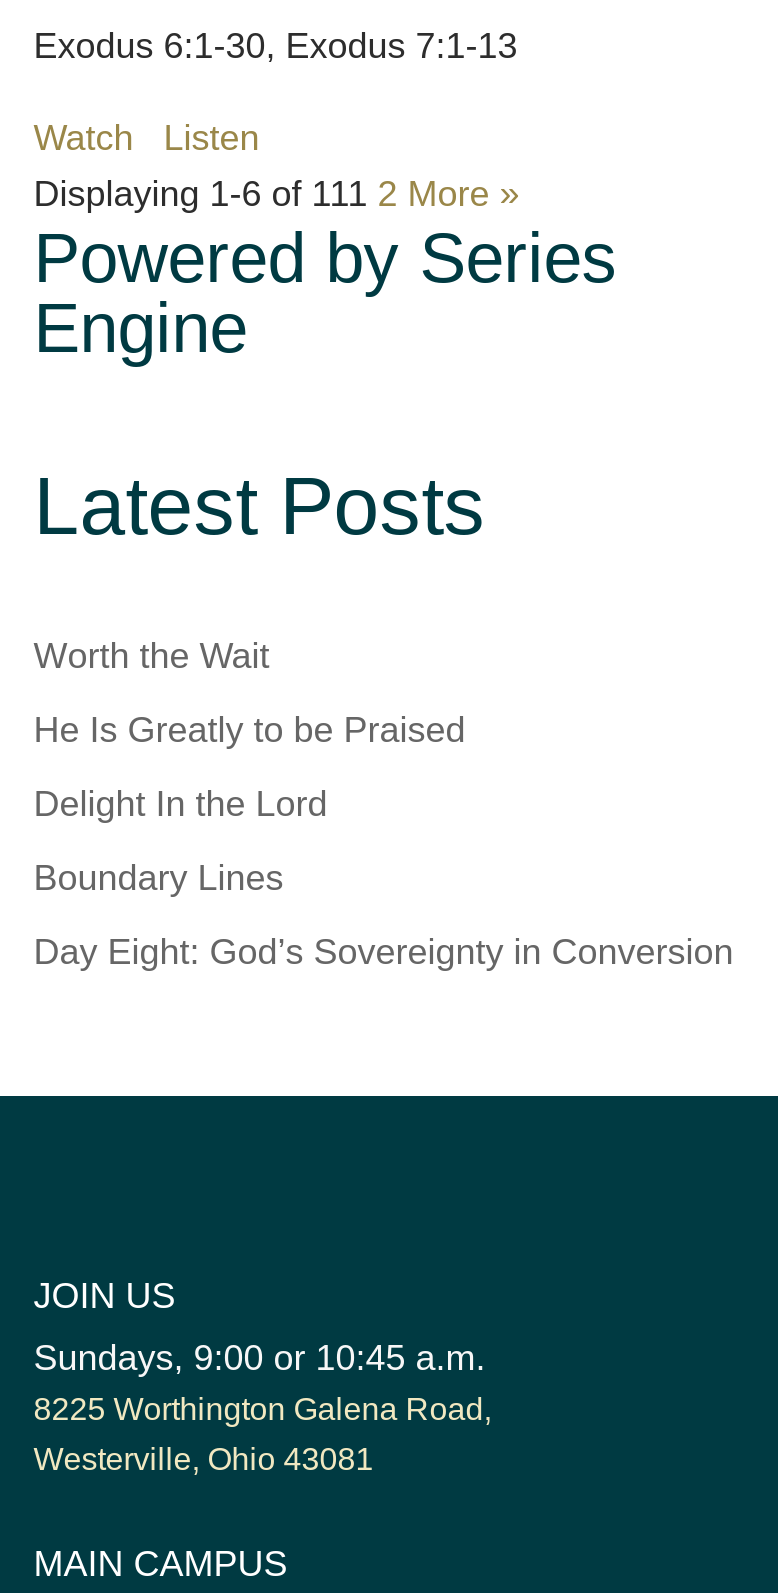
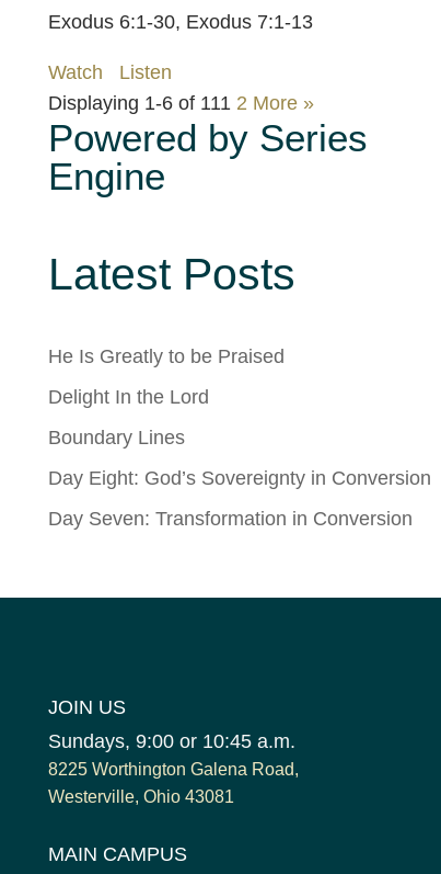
[34,635,270,675] Worth the Wait -> none
moved [34,709,734,971] -> [48,345,431,489]: He Is Greatly to be Praised | Delight In the Lord | Boundary Lines | Day Eight: God’s Sovereignty in Conversion
none -> [48,507,412,529] Day Seven: Transformation in Conversion

